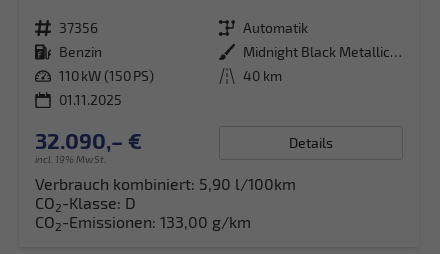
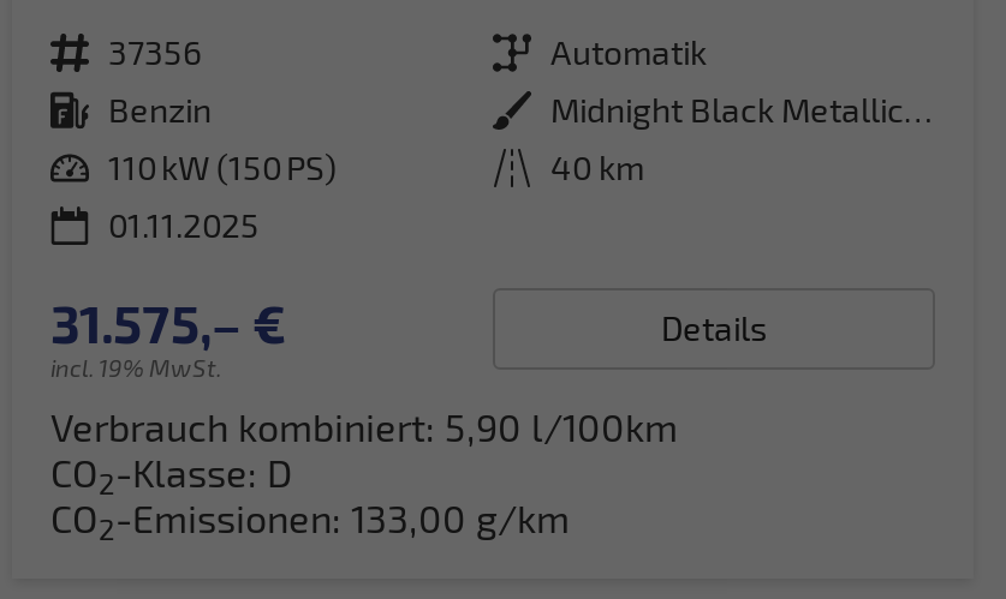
[35,127,142,153] 32.090,– € -> [50,291,286,354] 31.575,– €

